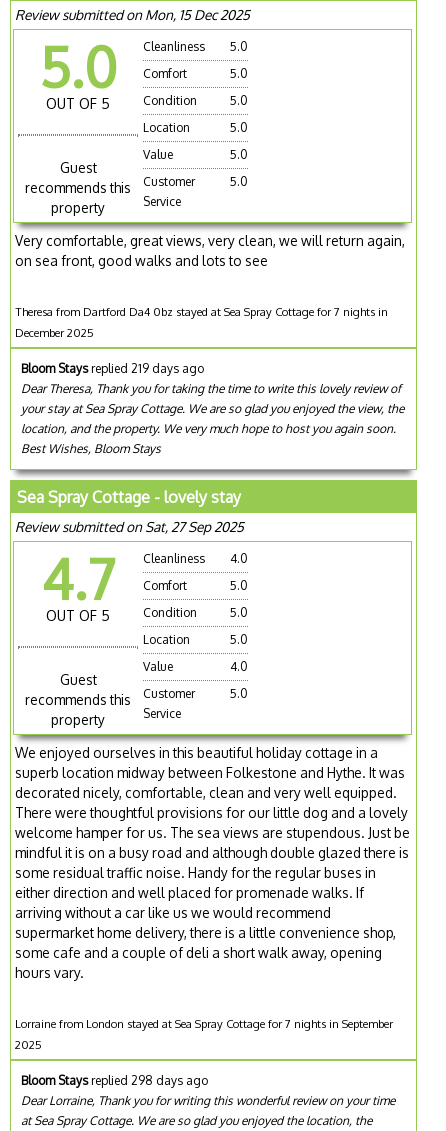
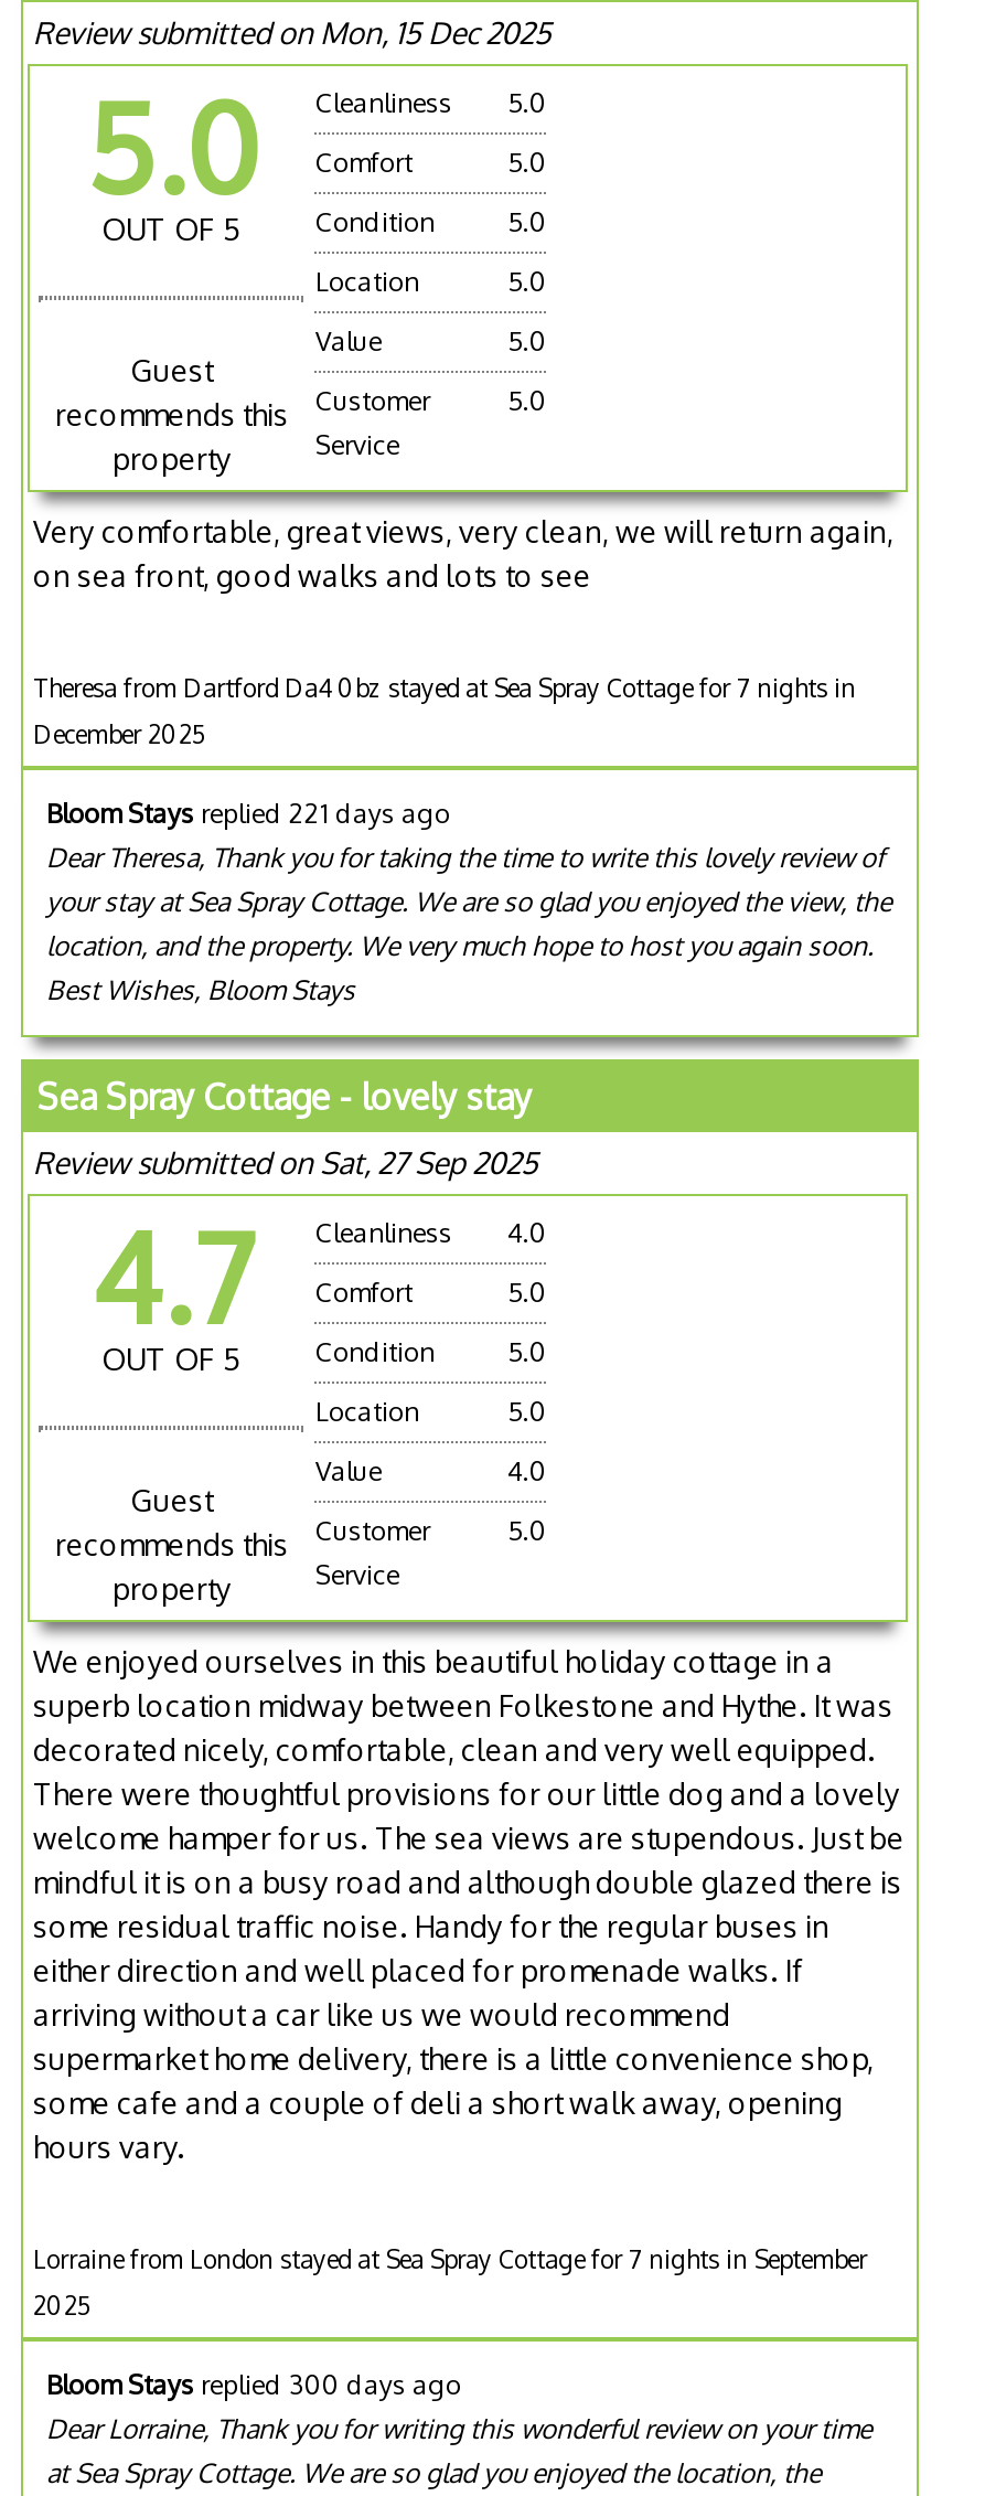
[21,361,204,376] Bloom Stays replied 219 days ago -> [46,797,450,830] Bloom Stays replied 221 days ago
[21,1073,208,1088] Bloom Stays replied 298 days ago -> [46,2368,461,2401] Bloom Stays replied 300 days ago

